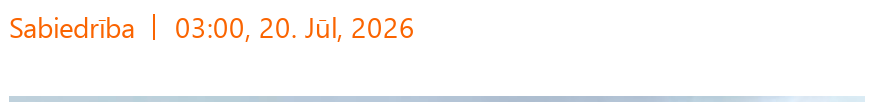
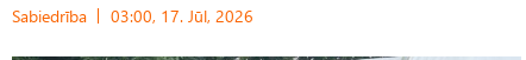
[9,8,415,46] Sabiedrība 03:00, 20. Jūl, 2026 -> [12,5,253,27] Sabiedrība 03:00, 17. Jūl, 2026

